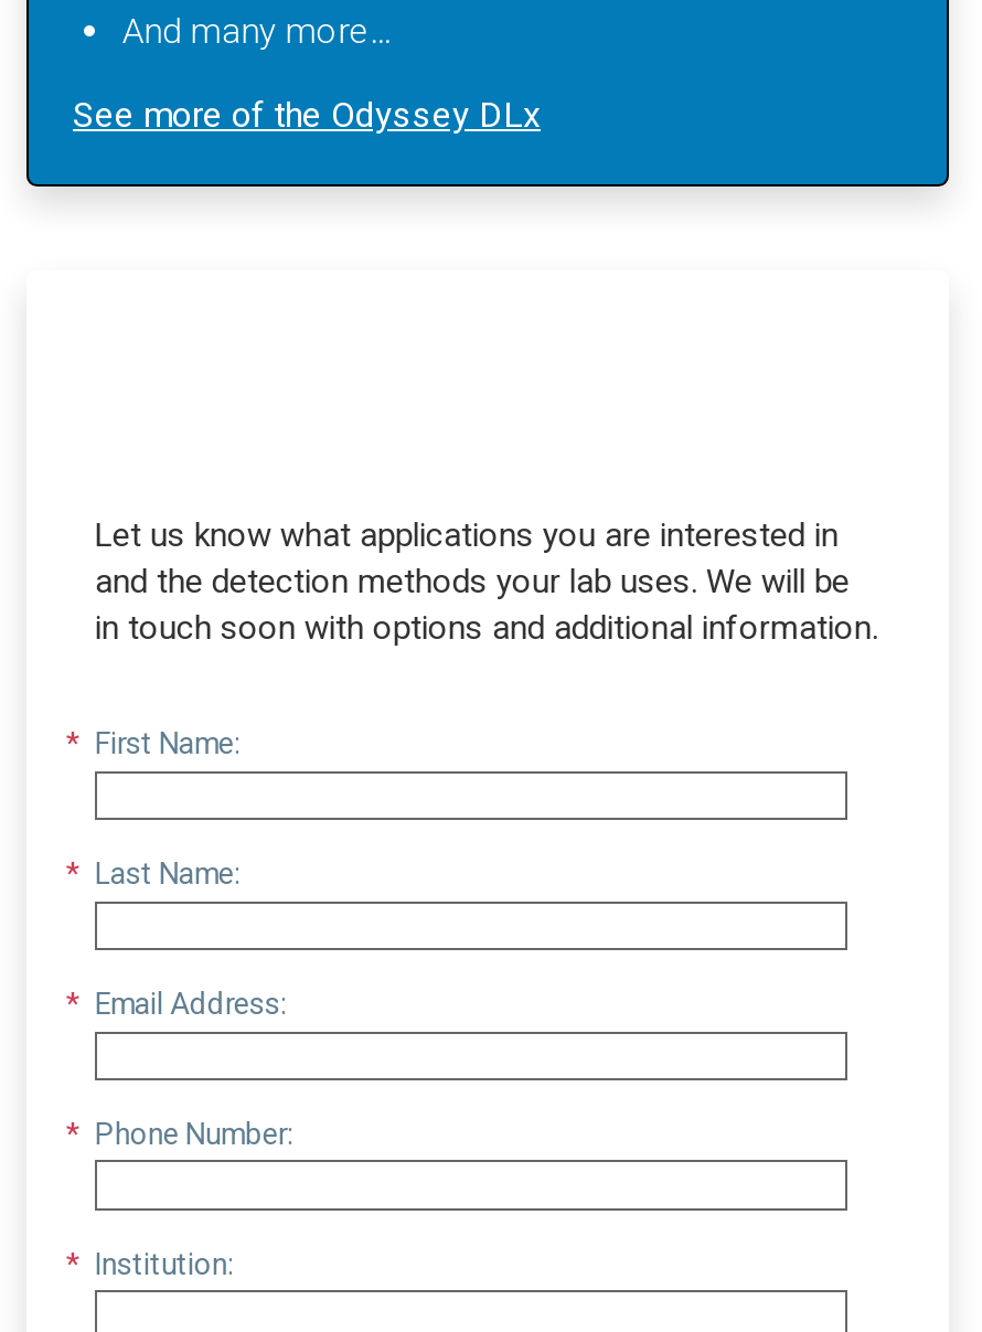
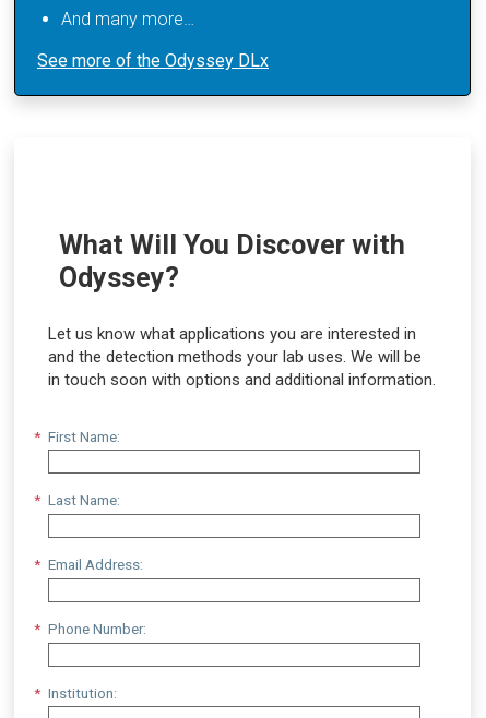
none -> [59,229,405,293] What Will You Discover with | Odyssey?

